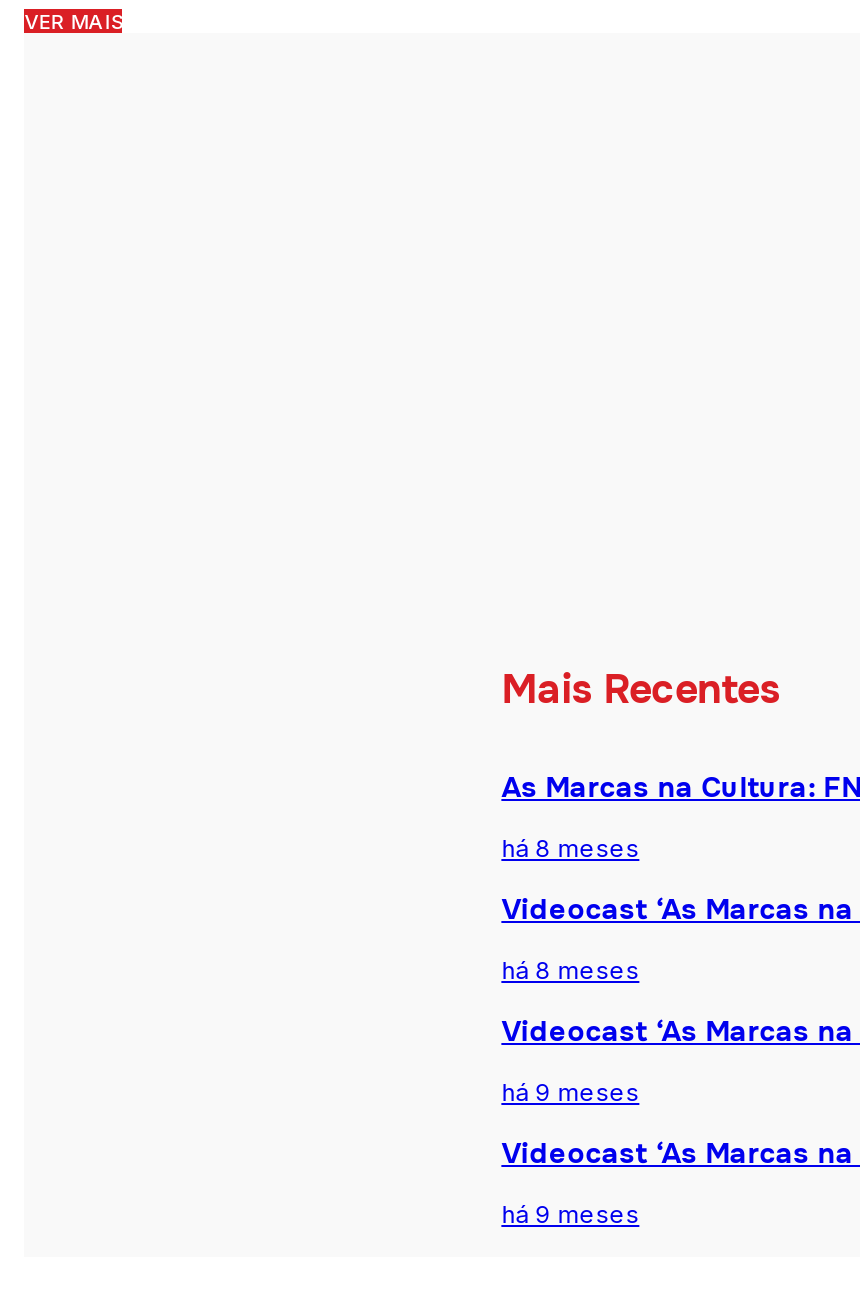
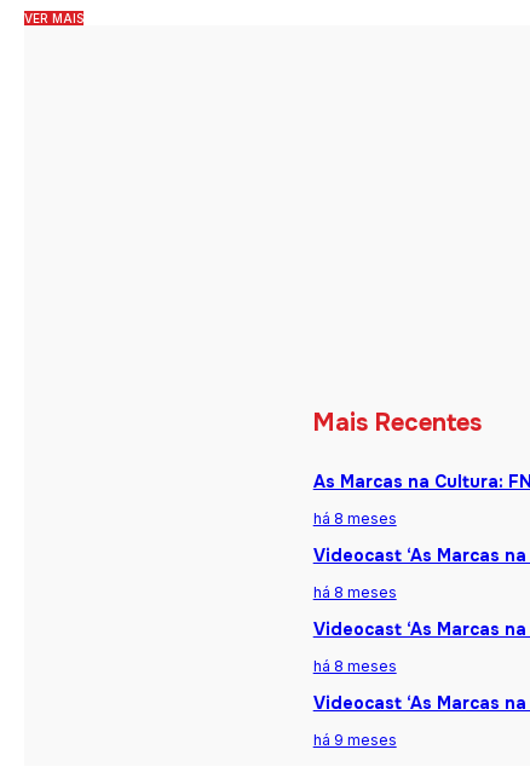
[501,1077,639,1107] há 9 meses -> [313,657,397,675] há 8 meses

